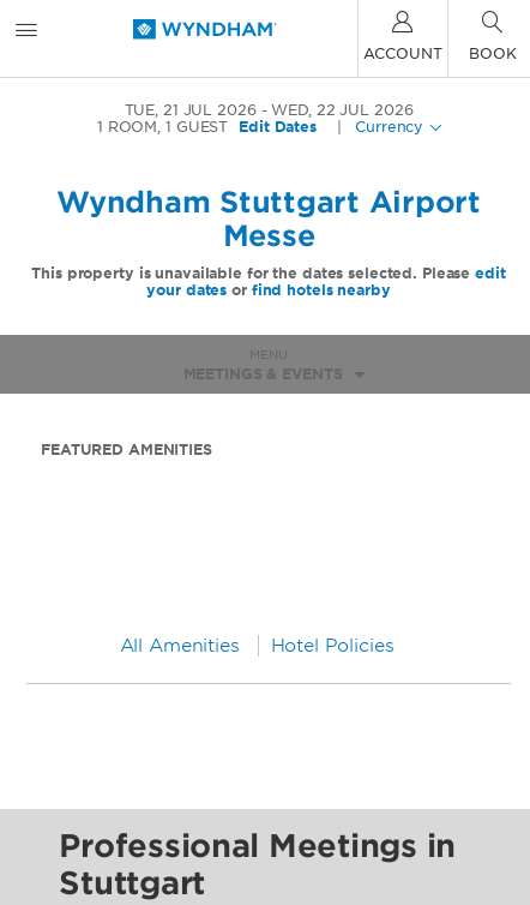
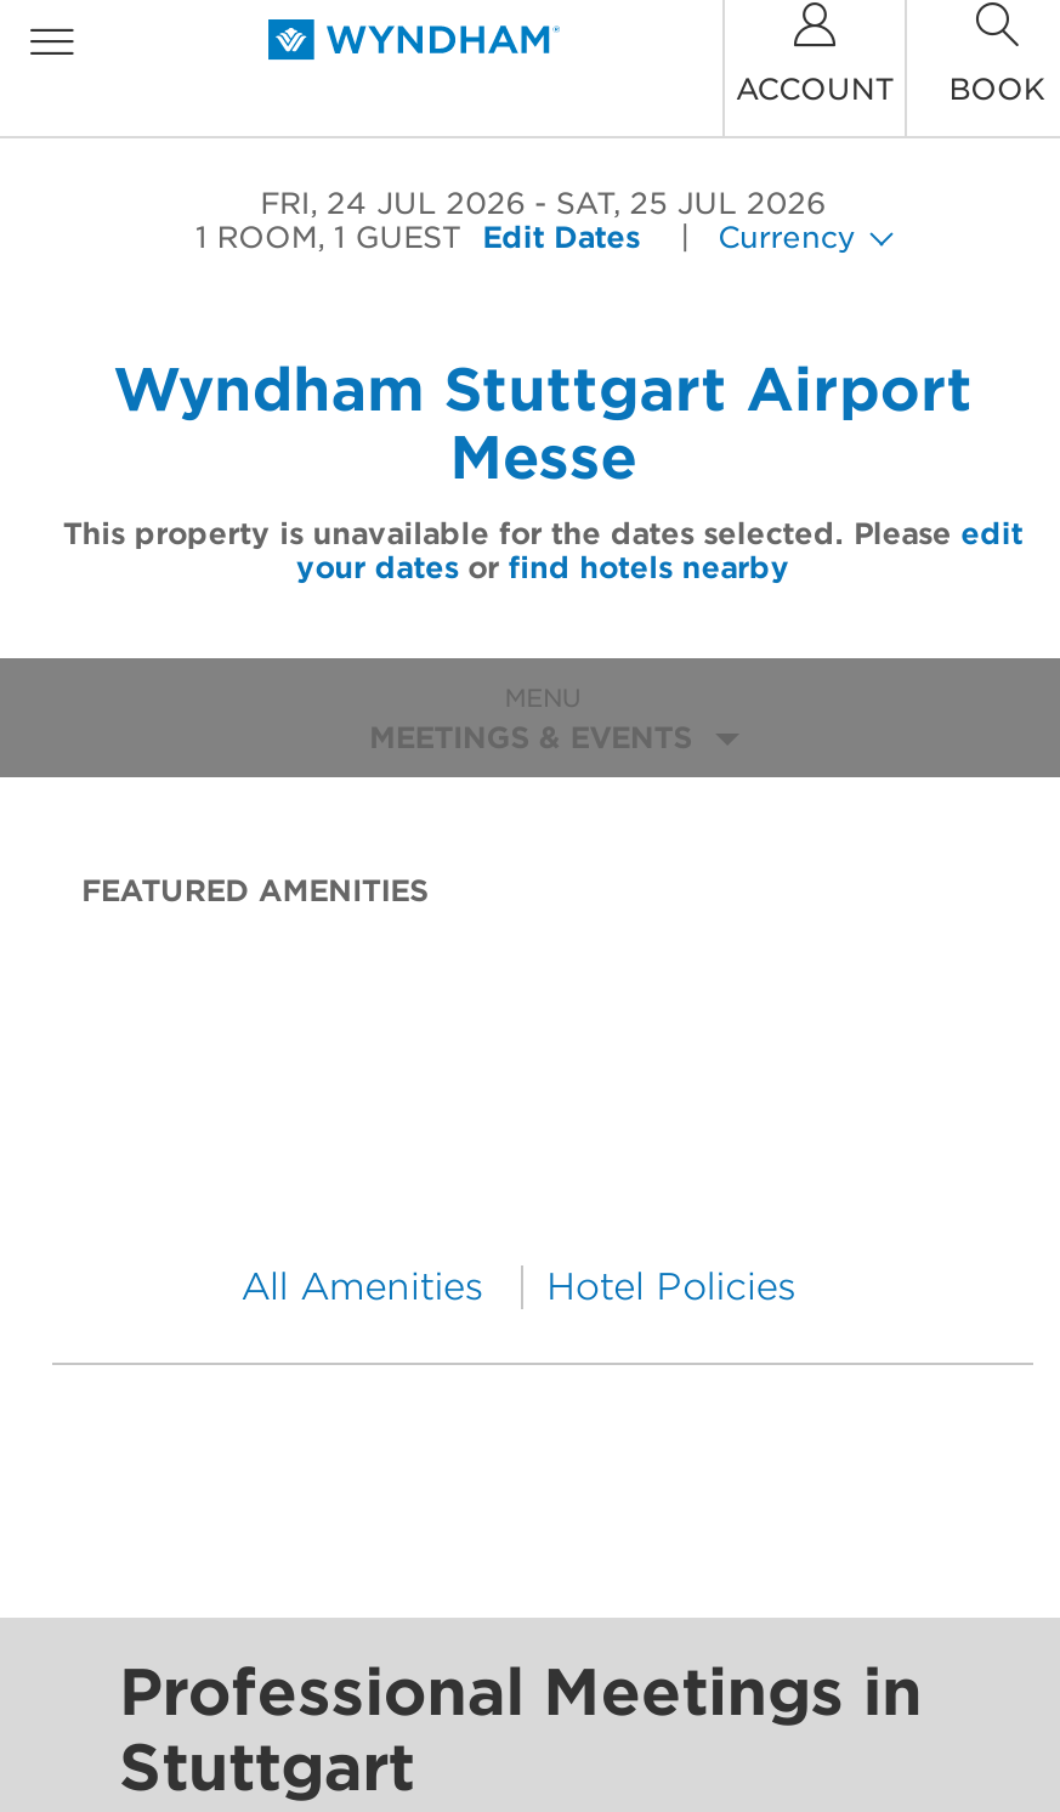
[124,101,256,119] TUE, 21 JUL 2026 -> [260,185,525,221] FRI, 24 JUL 2026
[271,101,413,119] WED, 22 JUL 2026 -> [556,185,825,221] SAT, 25 JUL 2026

